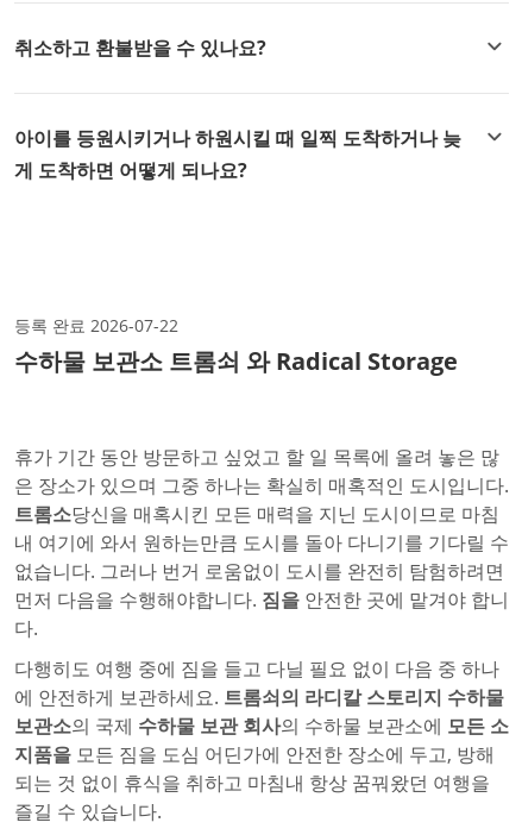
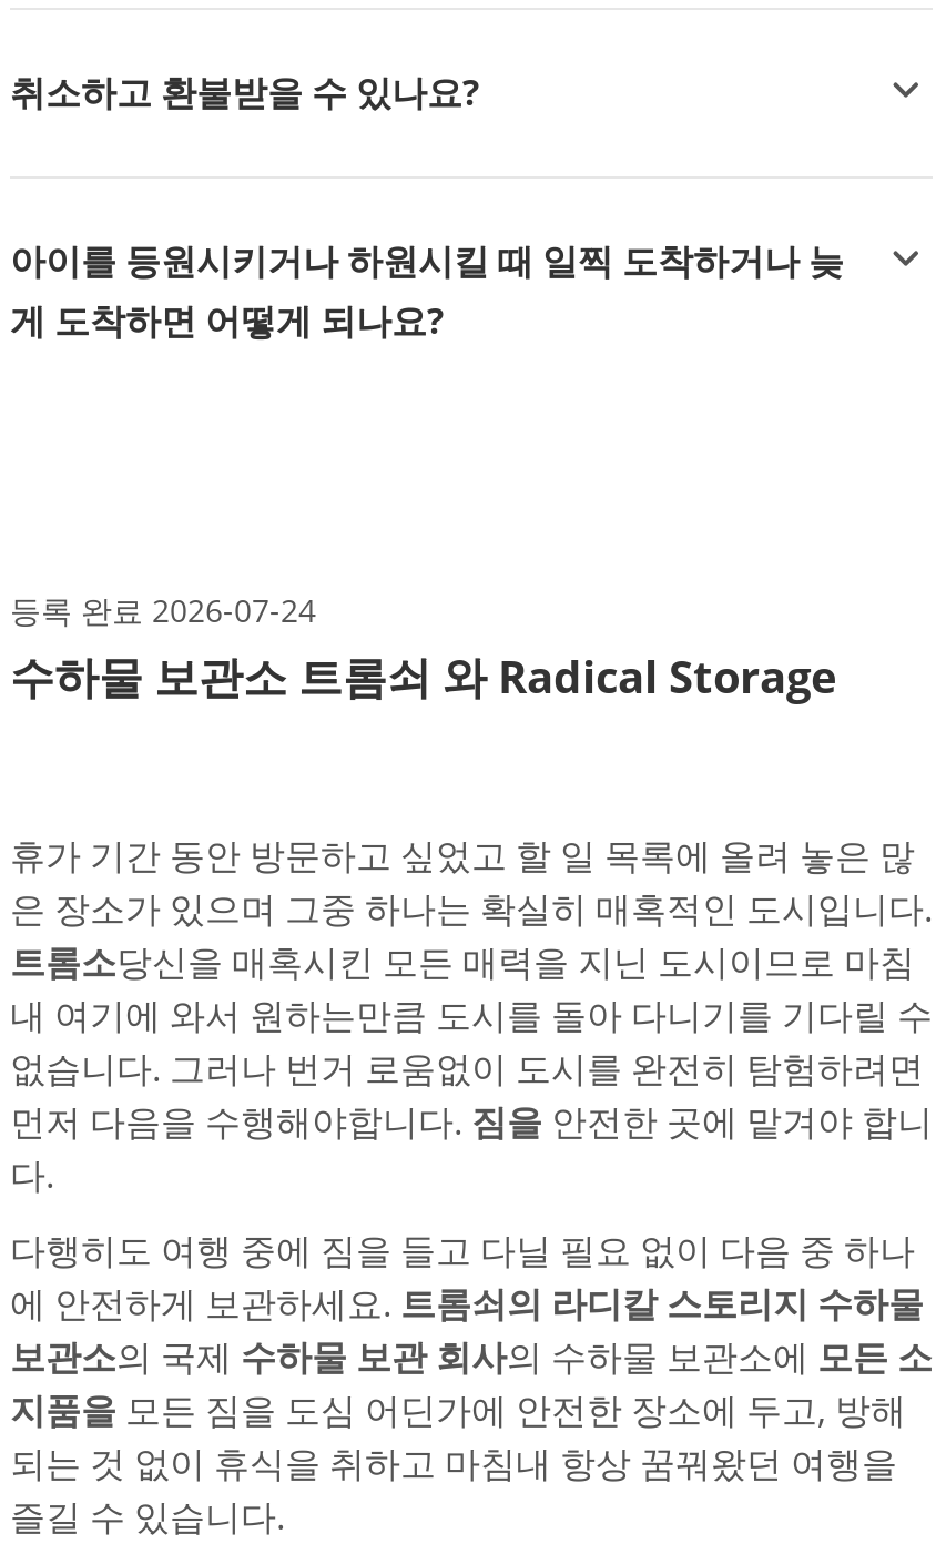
[14,314,178,337] 등록 완료 2026-07-22 -> [10,589,316,631] 등록 완료 2026-07-24

